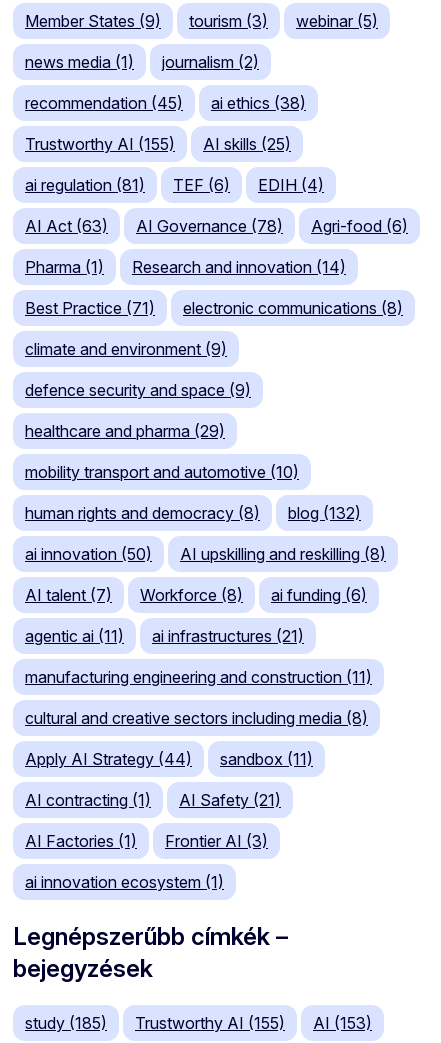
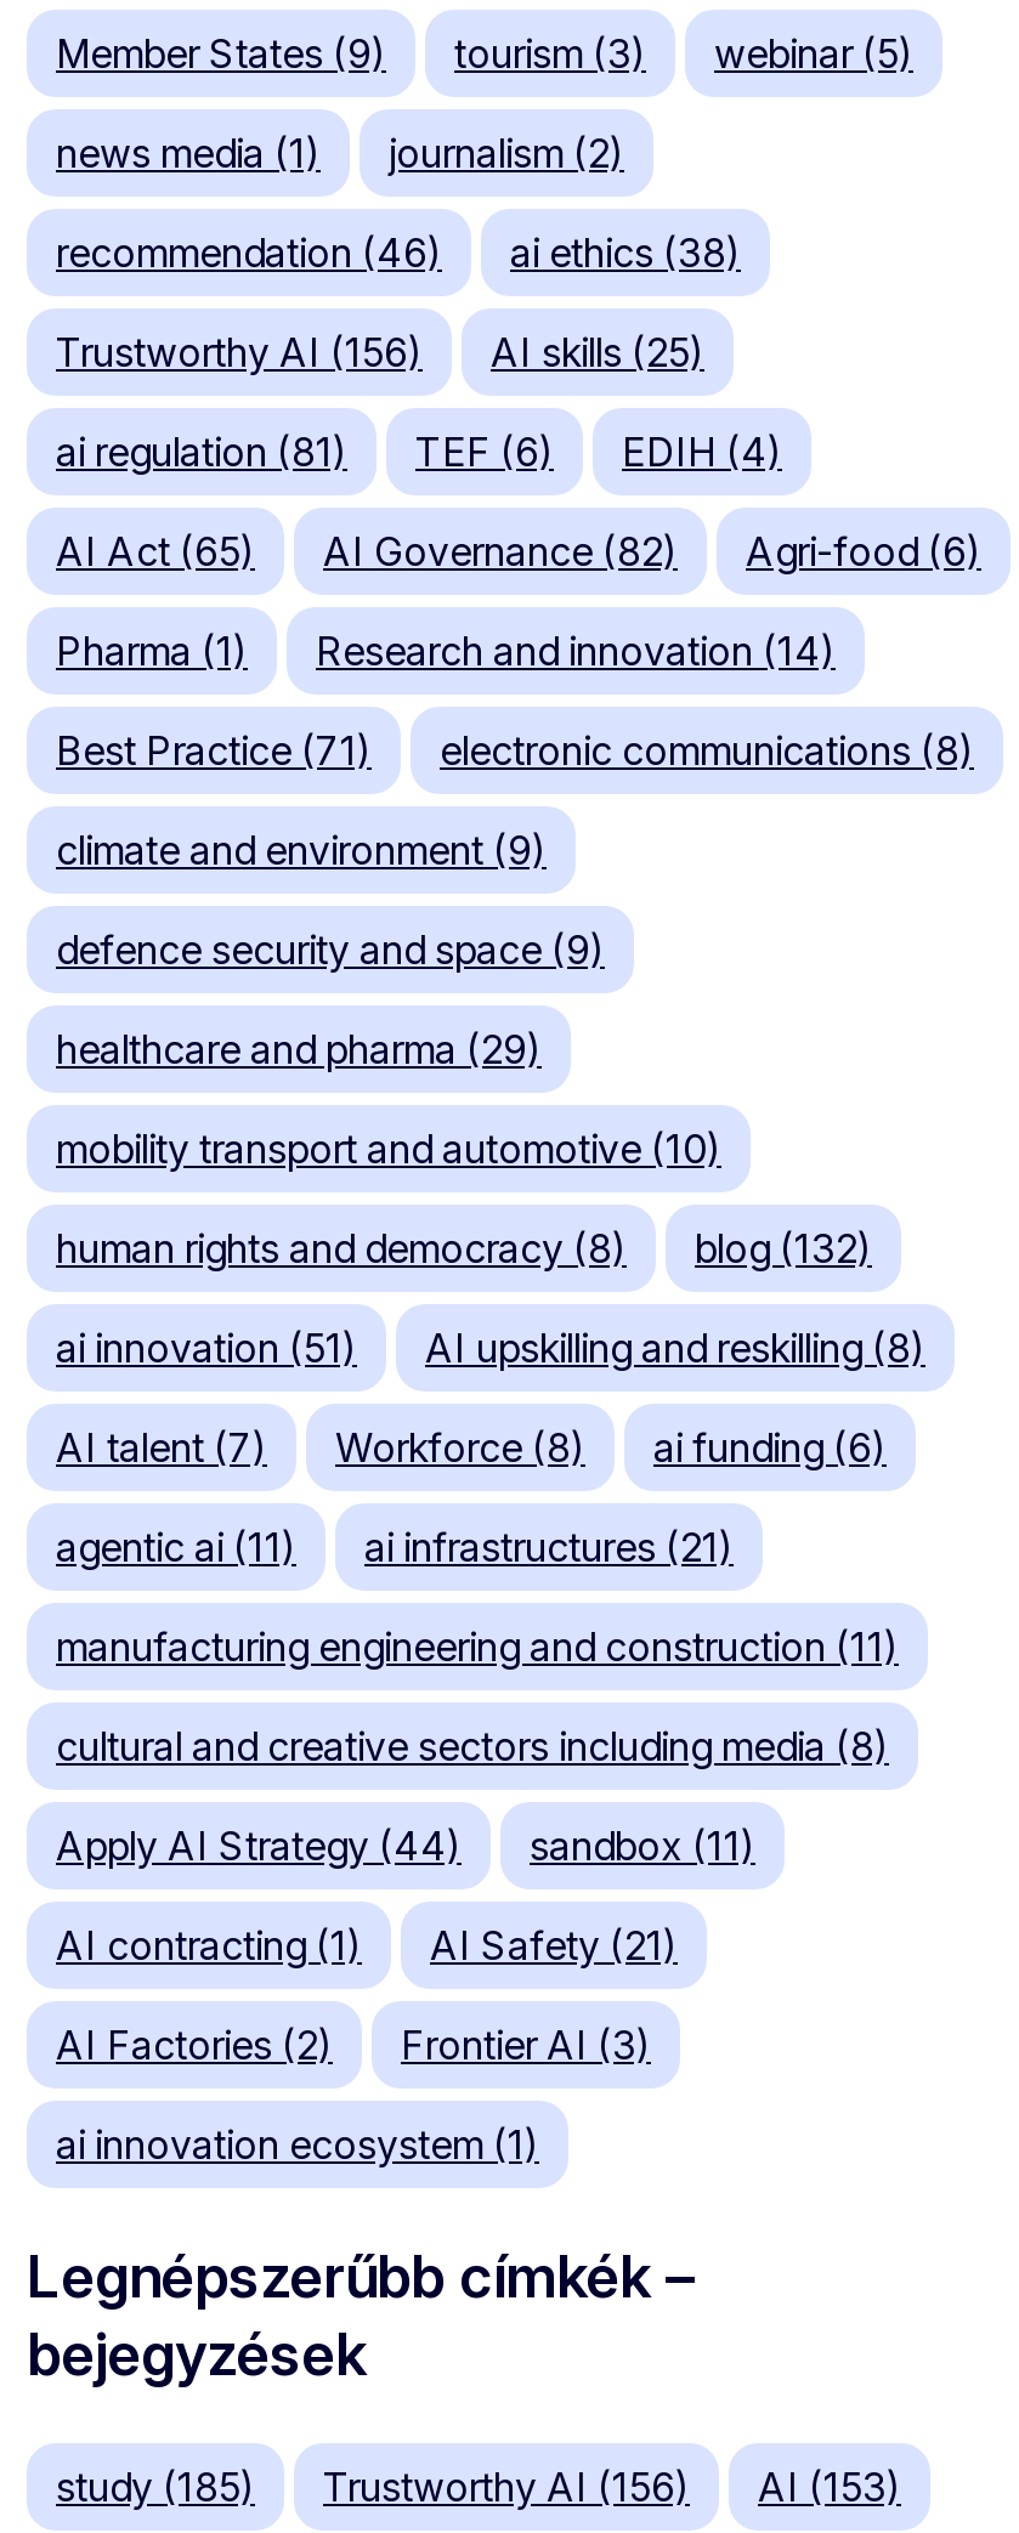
[25,93,183,113] recommendation (45) -> [56,229,442,278] recommendation (46)
[25,134,175,154] Trustworthy AI (155) -> [56,329,423,377] Trustworthy AI (156)
[25,216,108,236] AI Act (63) -> [56,528,255,576] AI Act (65)
[136,216,283,236] AI Governance (78) -> [323,528,678,576] AI Governance (82)
[25,544,152,564] ai innovation (50) -> [56,1324,357,1373] ai innovation (51)
[25,831,268,851] AI Factories (1) Frontier AI (3) -> [56,2021,651,2070] AI Factories (2) Frontier AI (3)
[135,1013,285,1033] Trustworthy AI (155) -> [323,2463,690,2512] Trustworthy AI (156)

